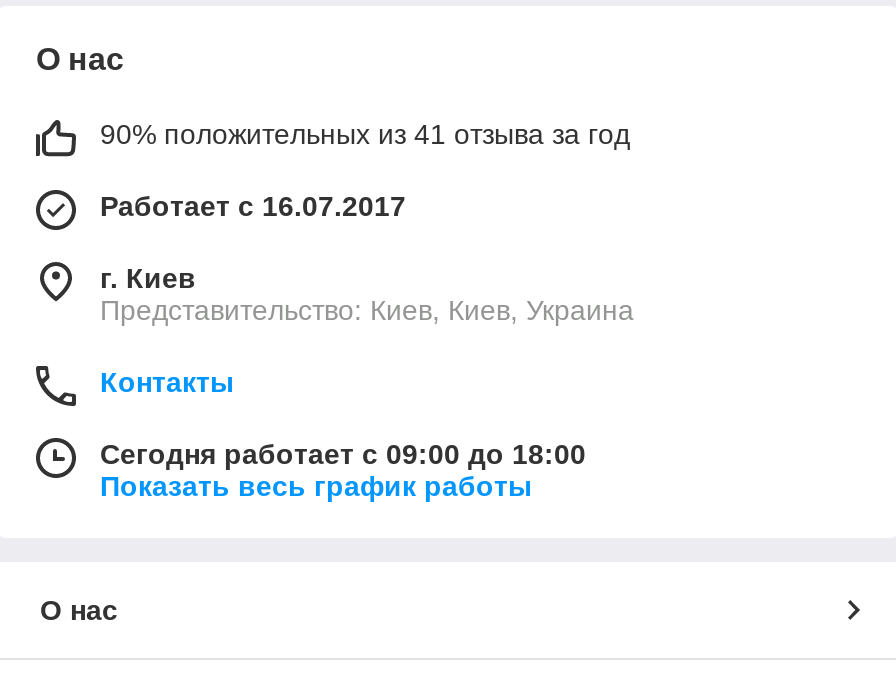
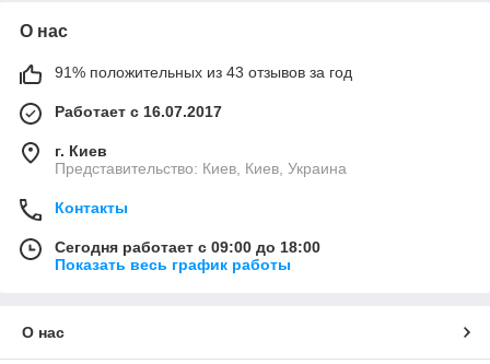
[100,118,630,150] 90% положительных из 41 отзыва за год -> [55,63,352,81] 91% положительных из 43 отзывов за год

